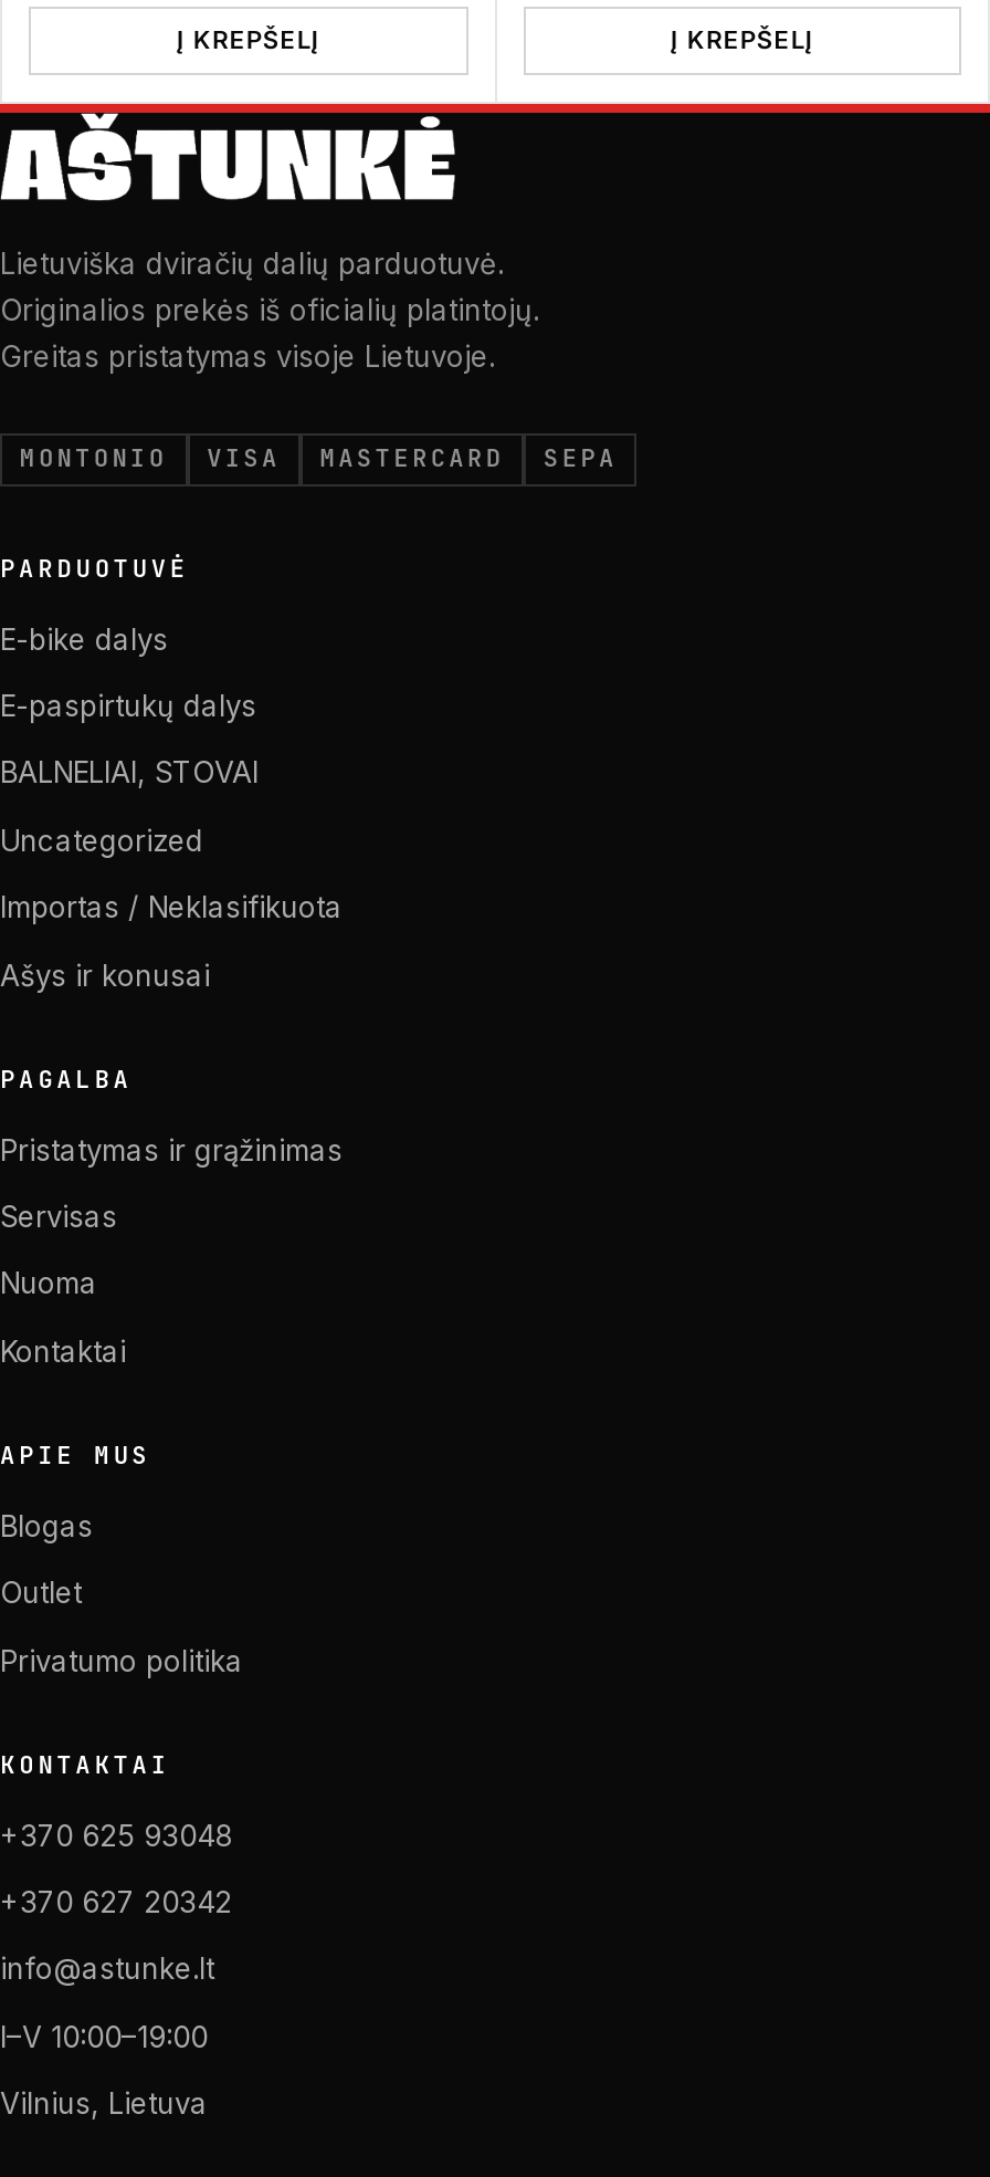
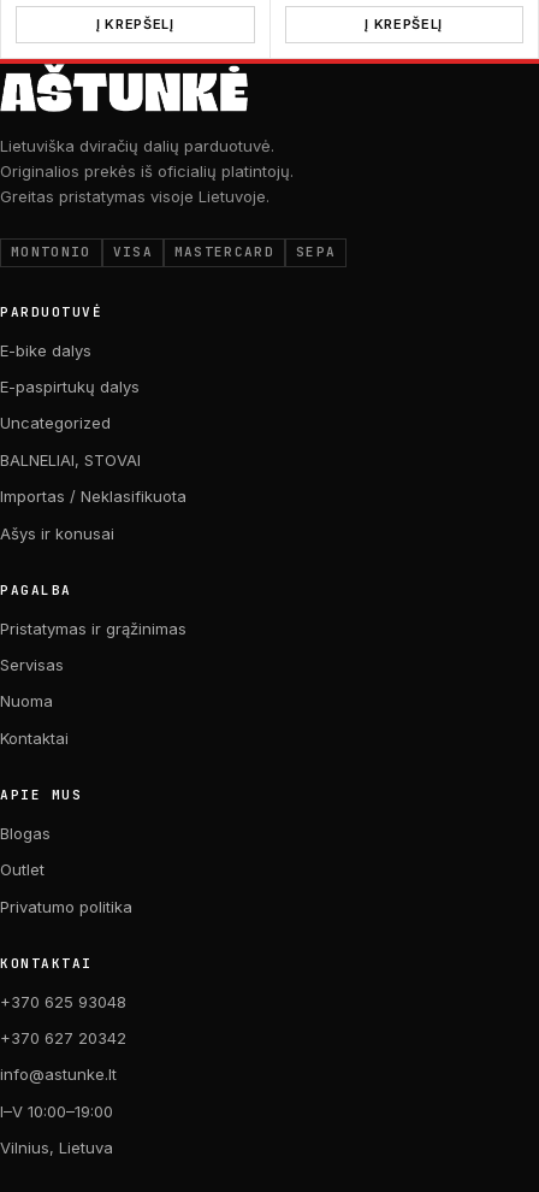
moved [0,755,259,790] -> [0,450,141,469]: BALNELIAI, STOVAI
moved [0,822,203,858] -> [0,413,111,433]: Uncategorized

